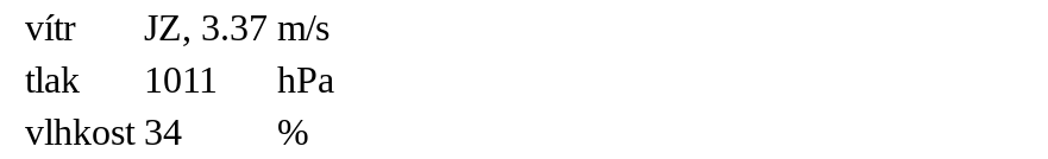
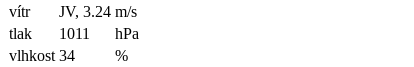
[25,8,330,48] vítr JZ, 3.37 m/s -> [9,3,137,20] vítr JV, 3.24 m/s

